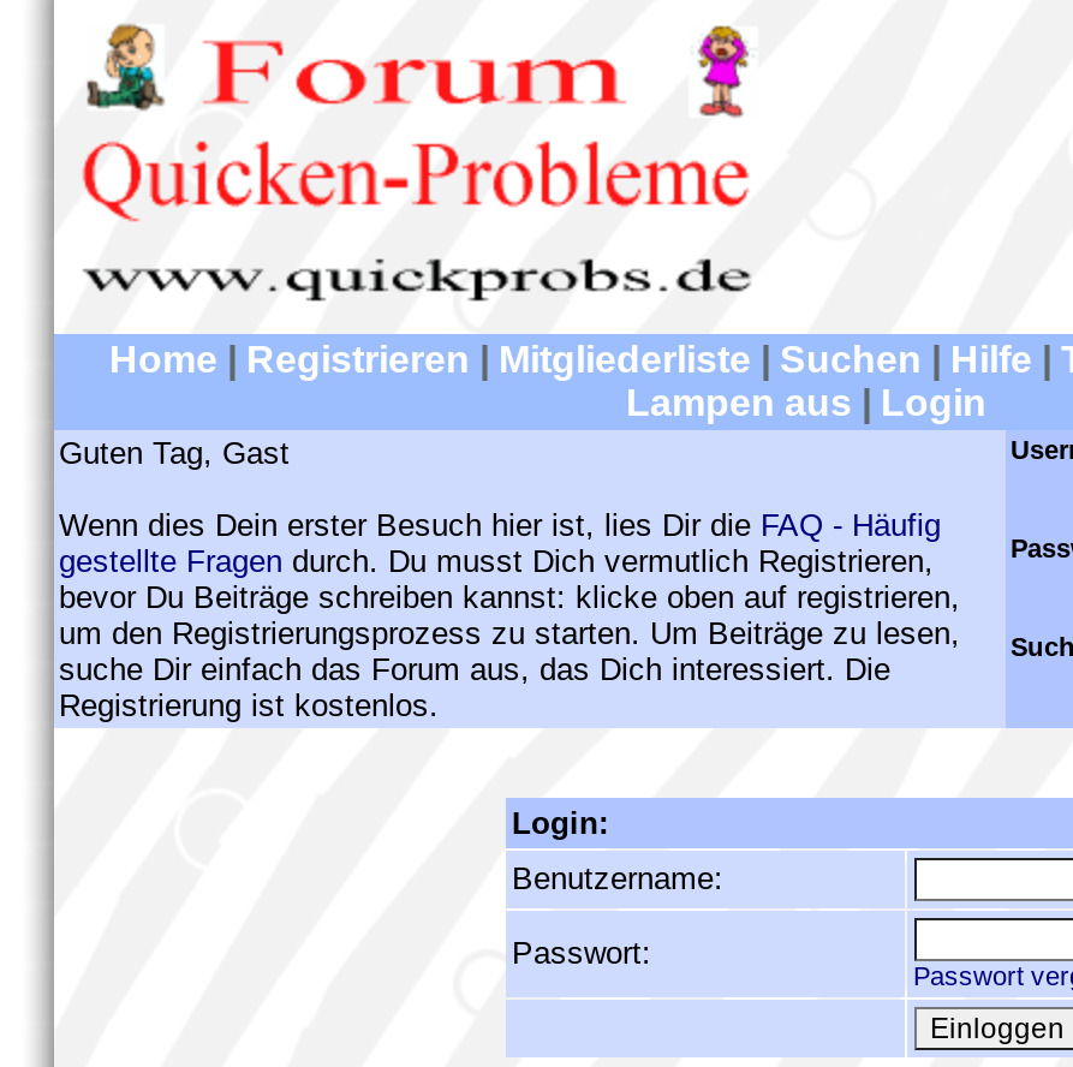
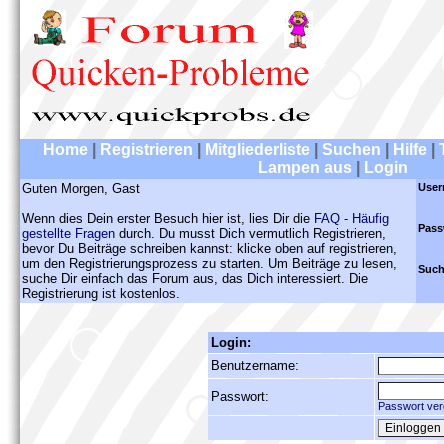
[59,435,290,471] Guten Tag, Gast -> [22,181,140,196] Guten Morgen, Gast

